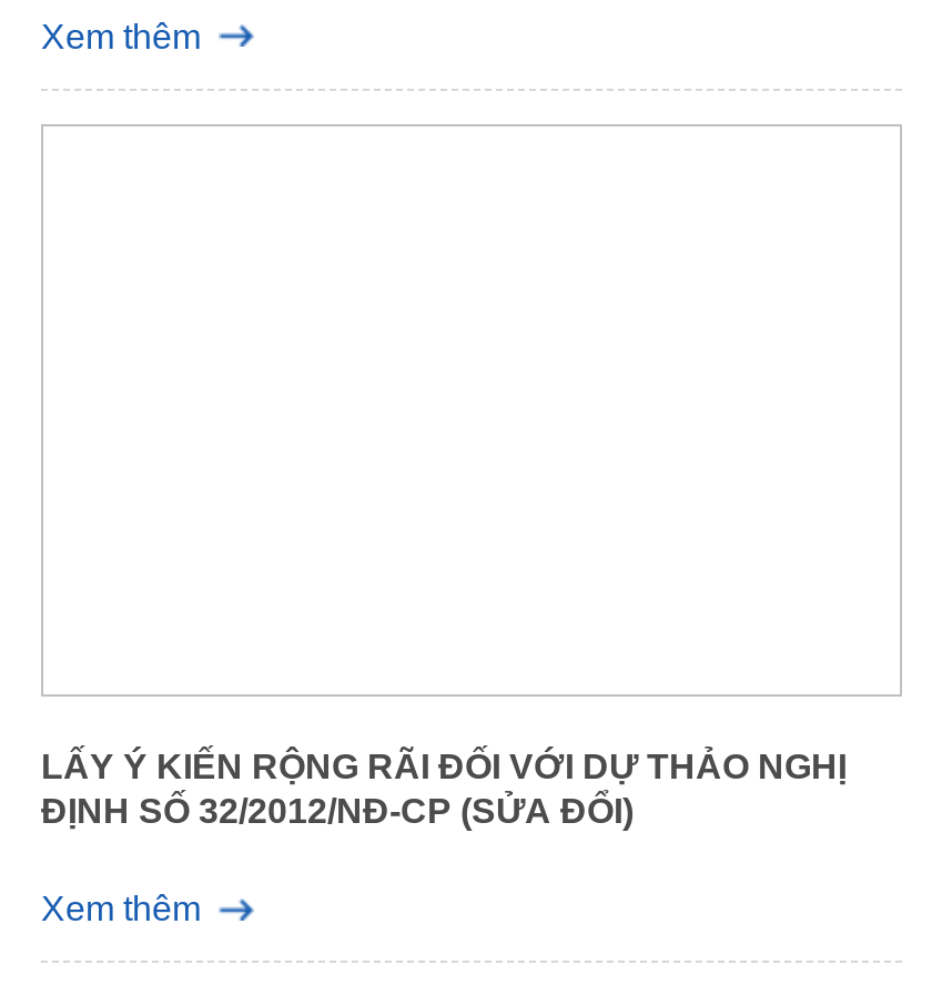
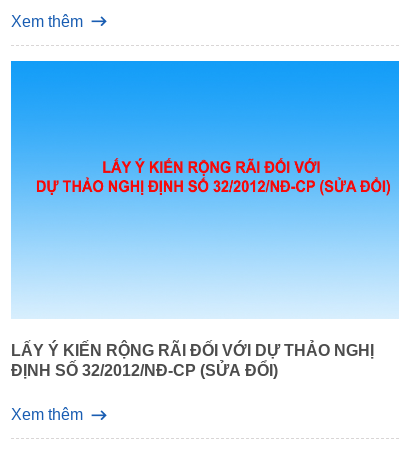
none -> [10,60,400,316] [image]

